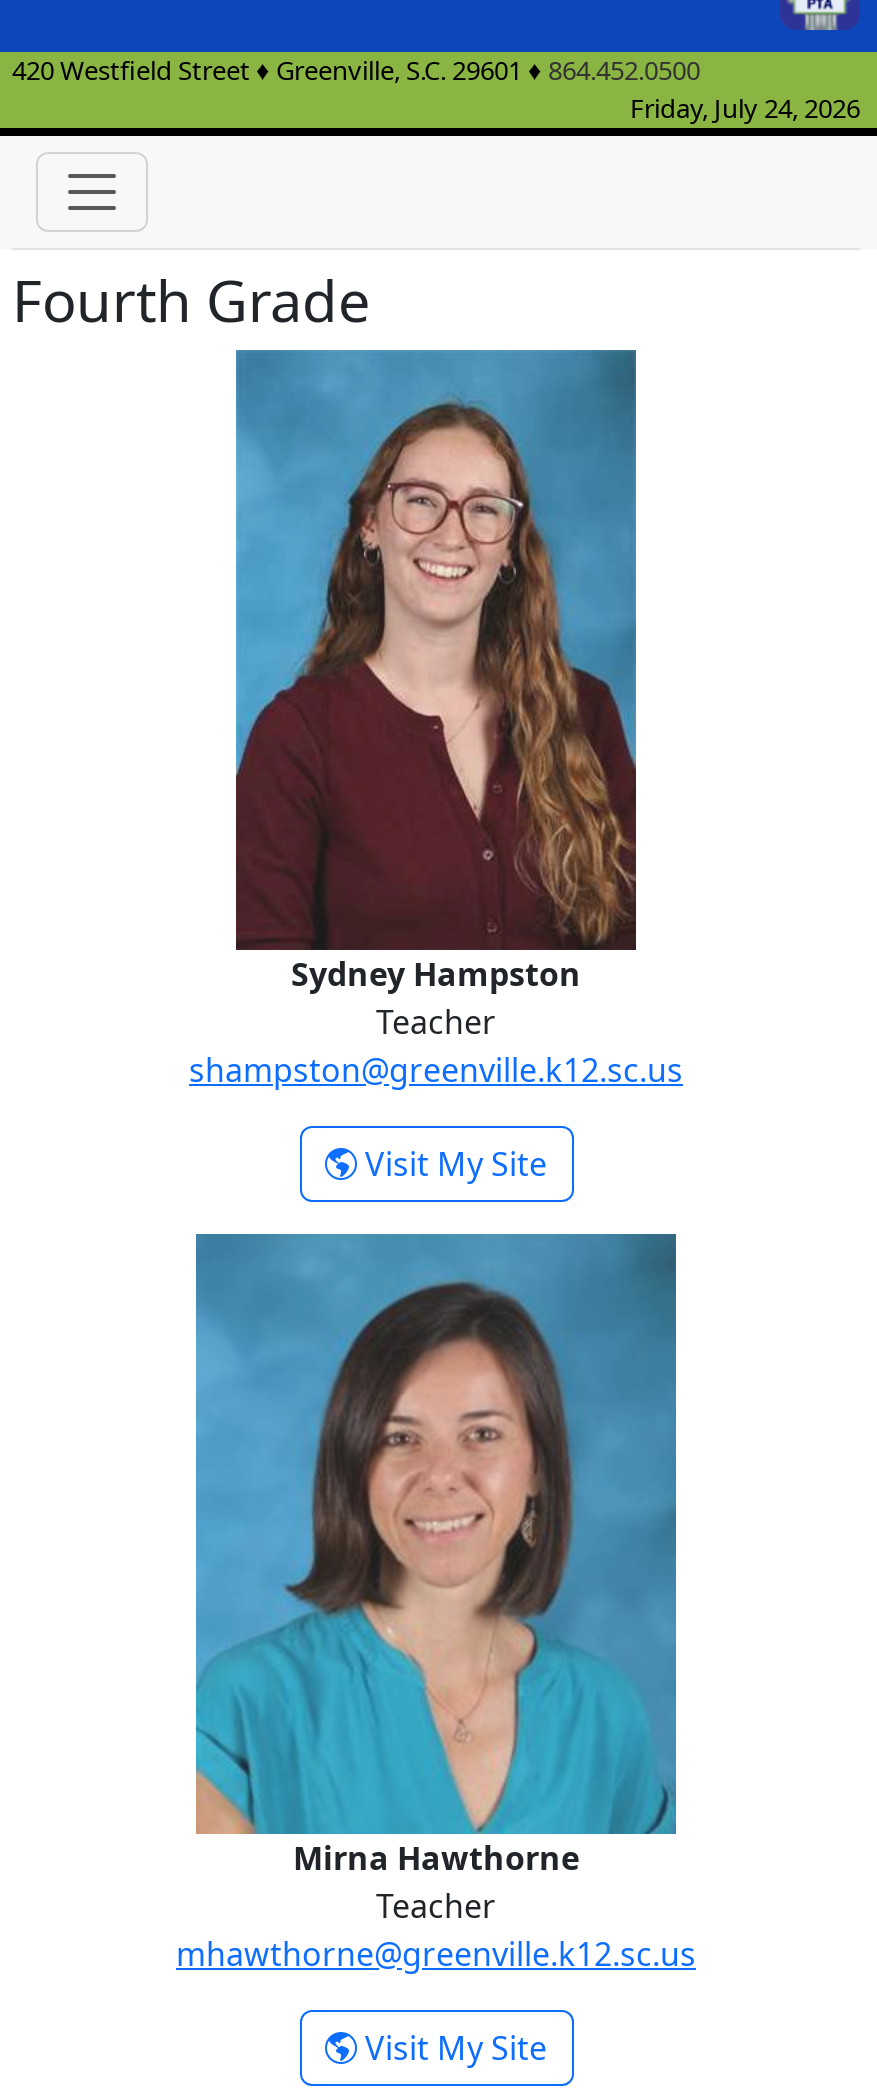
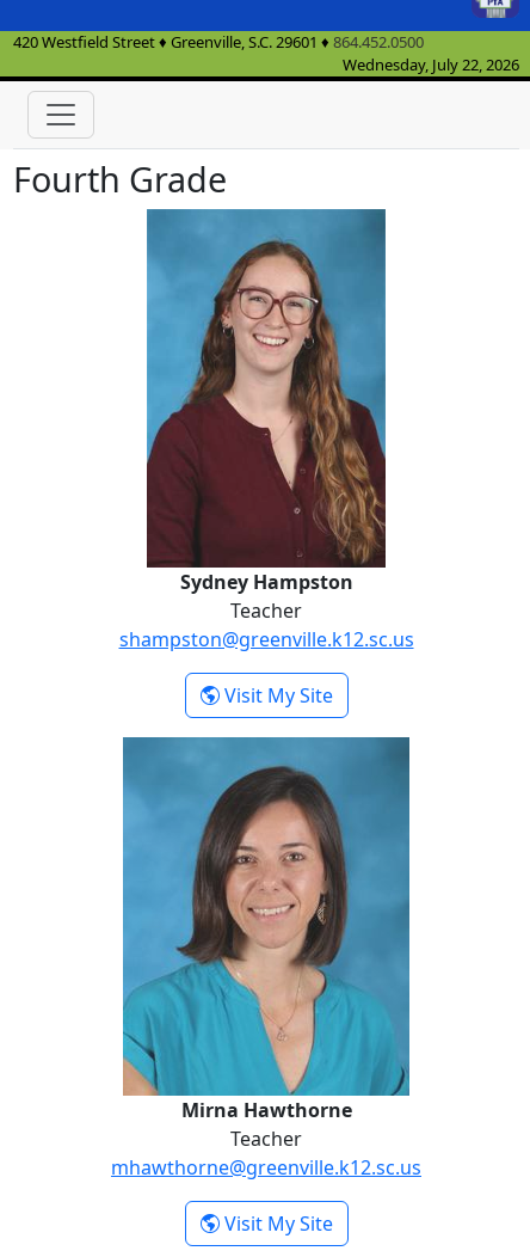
[630,90,860,126] Friday, July 24, 2026 -> [343,54,519,75] Wednesday, July 22, 2026

